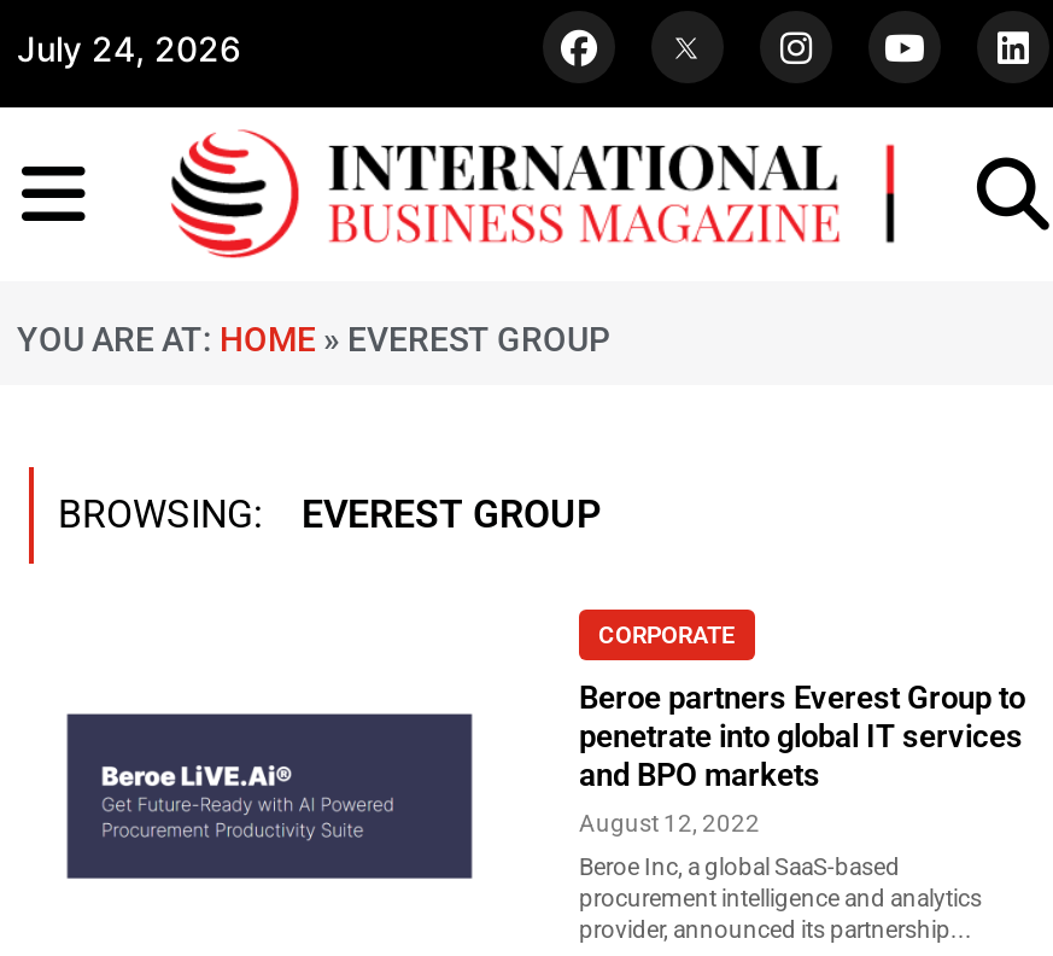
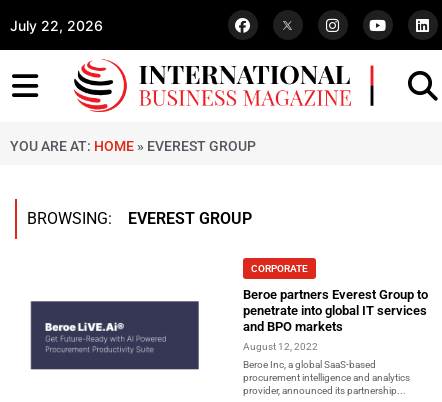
[17,27,241,68] July 24, 2026 -> [10,16,103,33] July 22, 2026

